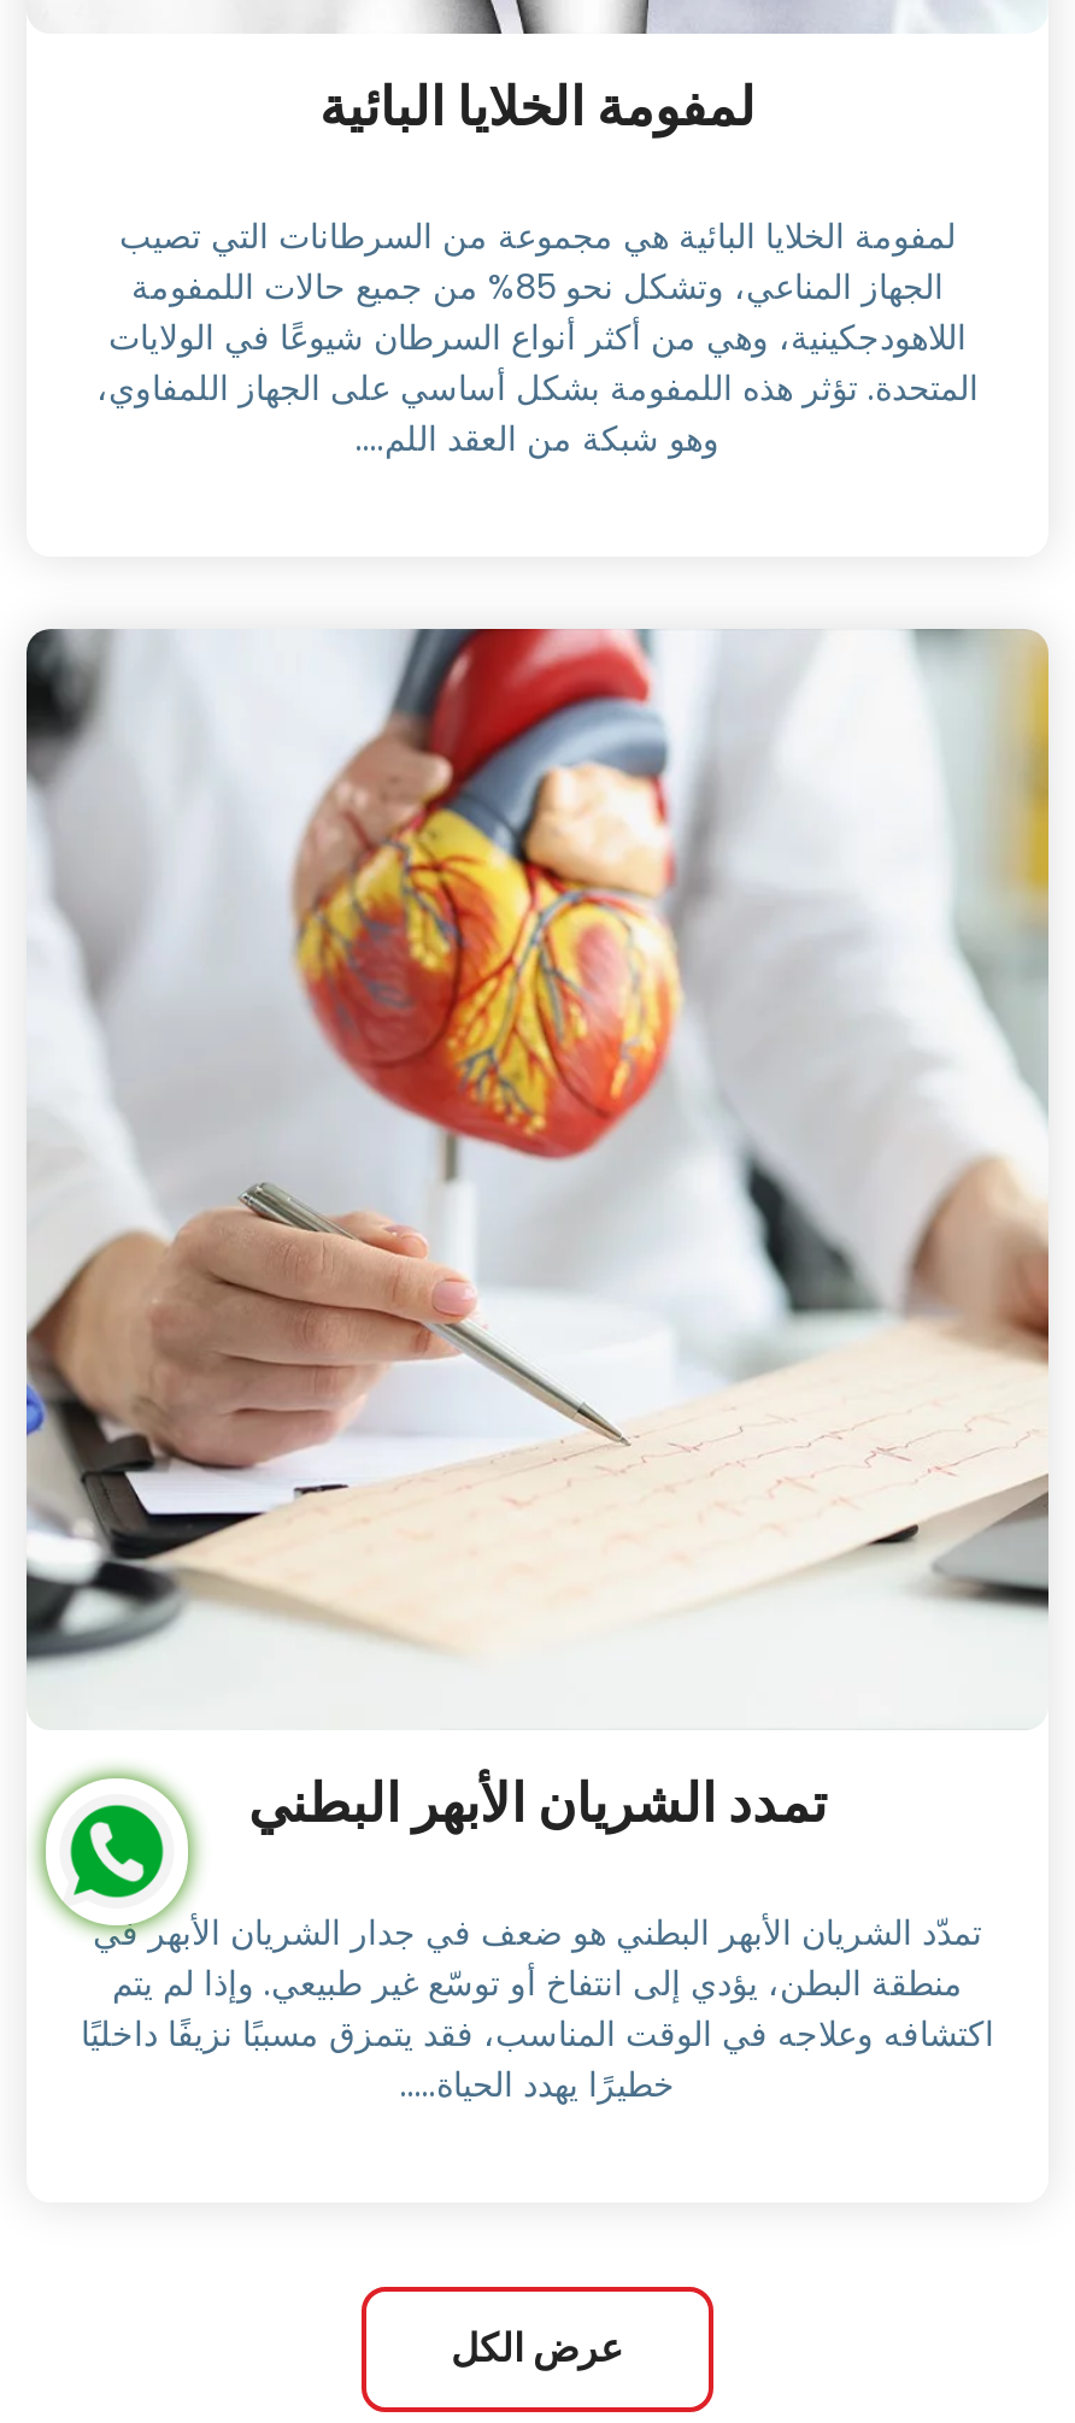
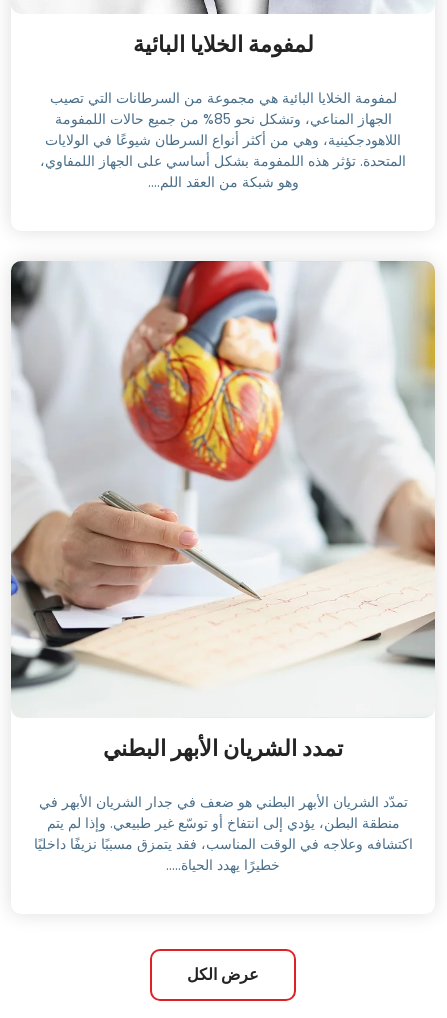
[34,1766,200,1930] [image] -> none

